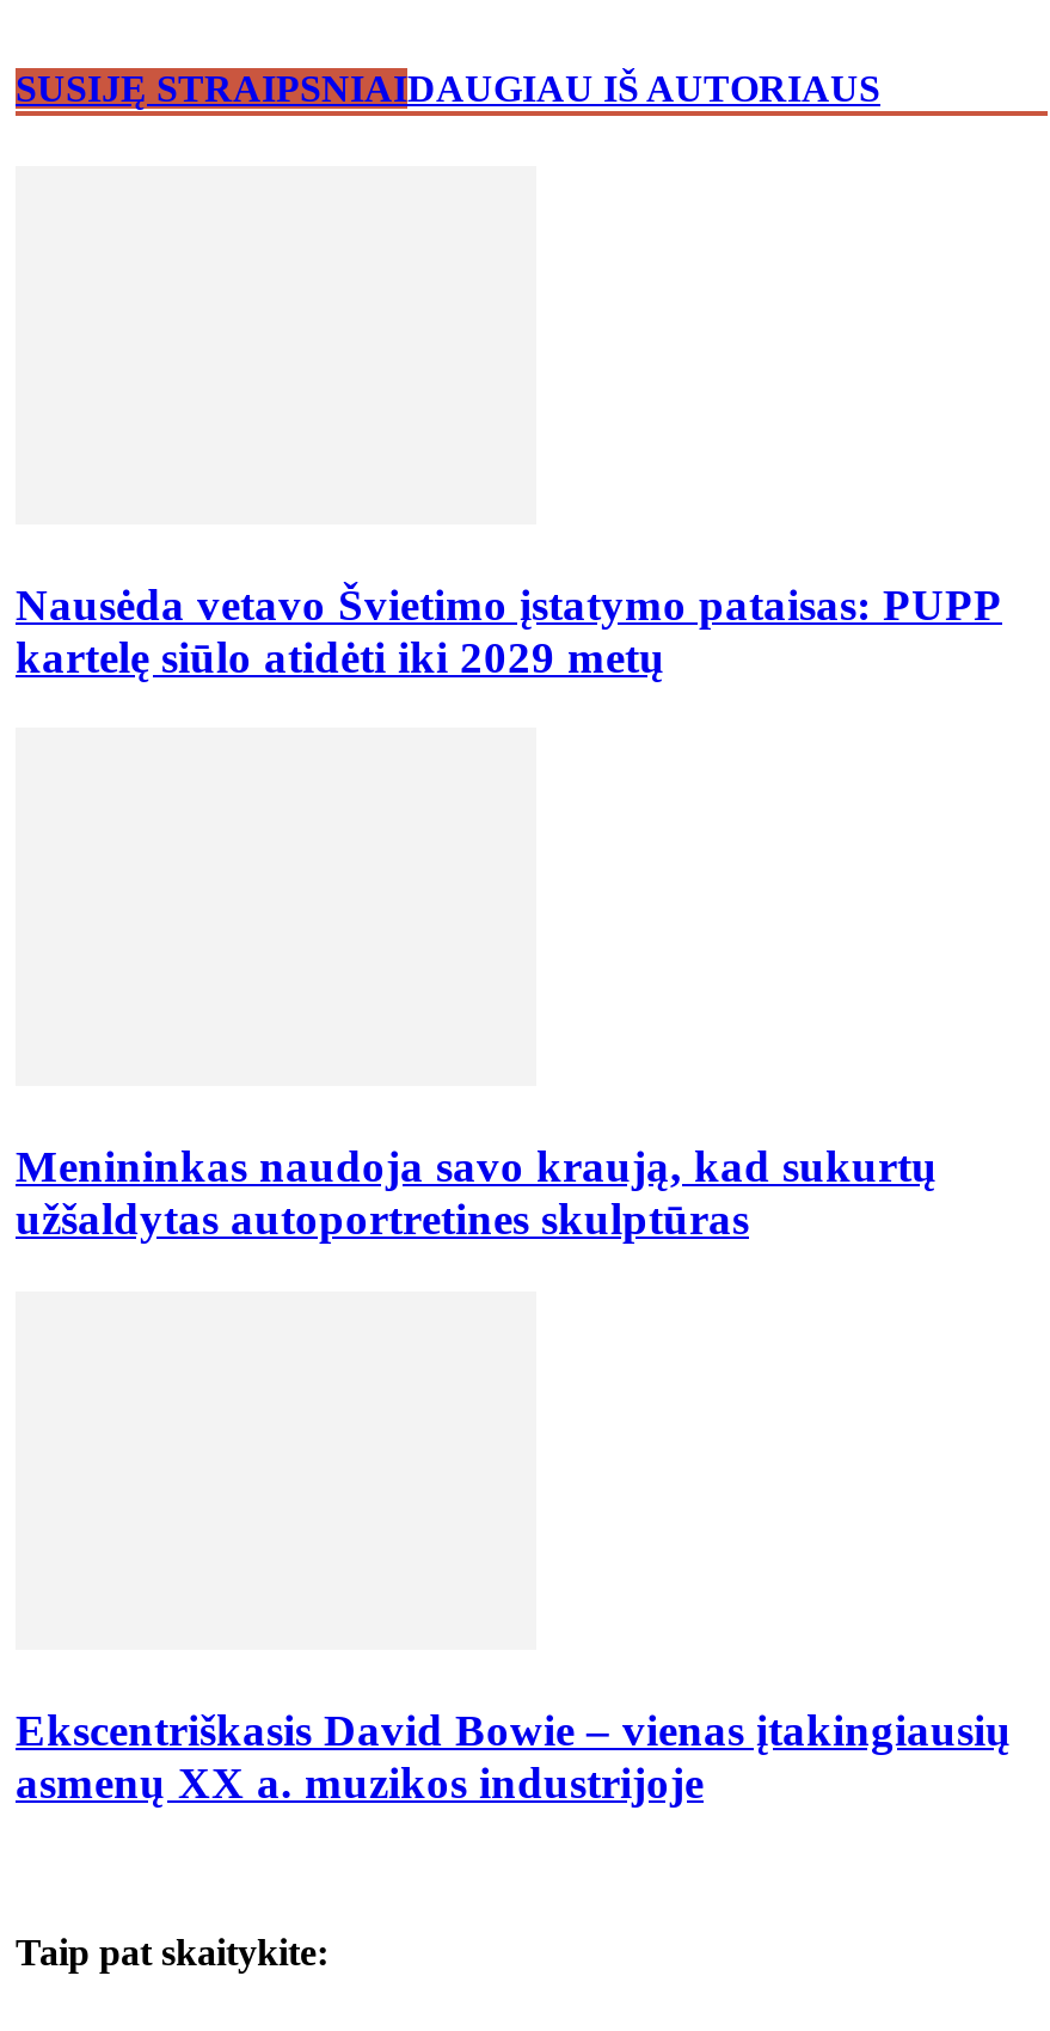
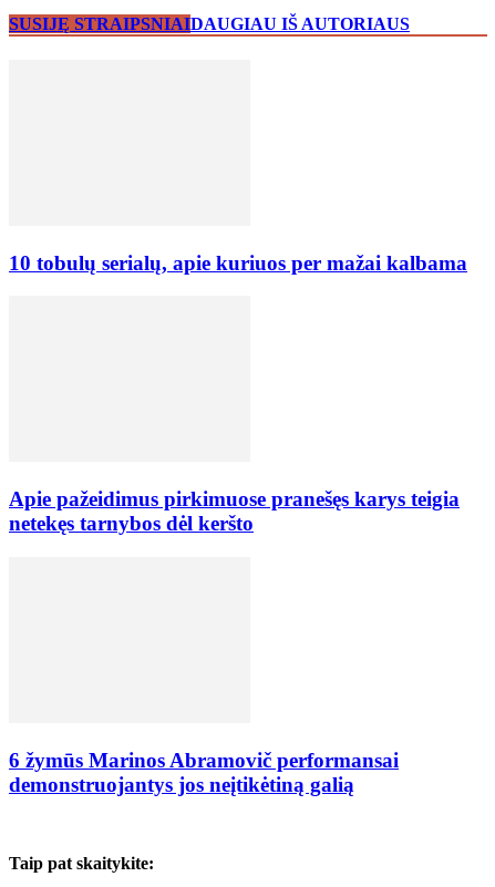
[16,579,1002,681] Nausėda vetavo Švietimo įstatymo pataisas: PUPP | kartelę siūlo atidėti iki 2029 metų -> [9,251,467,274] 10 tobulų serialų, apie kuriuos per mažai kalbama
[16,1141,938,1244] Menininkas naudoja savo kraują, kad sukurtų | užšaldytas autoportretines skulptūras -> [9,487,460,535] Apie pažeidimus pirkimuose pranešęs karys teigia | netekęs tarnybos dėl keršto
[16,1704,1012,1806] Ekscentriškasis David Bowie – vienas įtakingiausių | asmenų XX a. muzikos industrijoje -> [9,748,399,796] 6 žymūs Marinos Abramovič performansai | demonstruojantys jos neįtikėtiną galią

